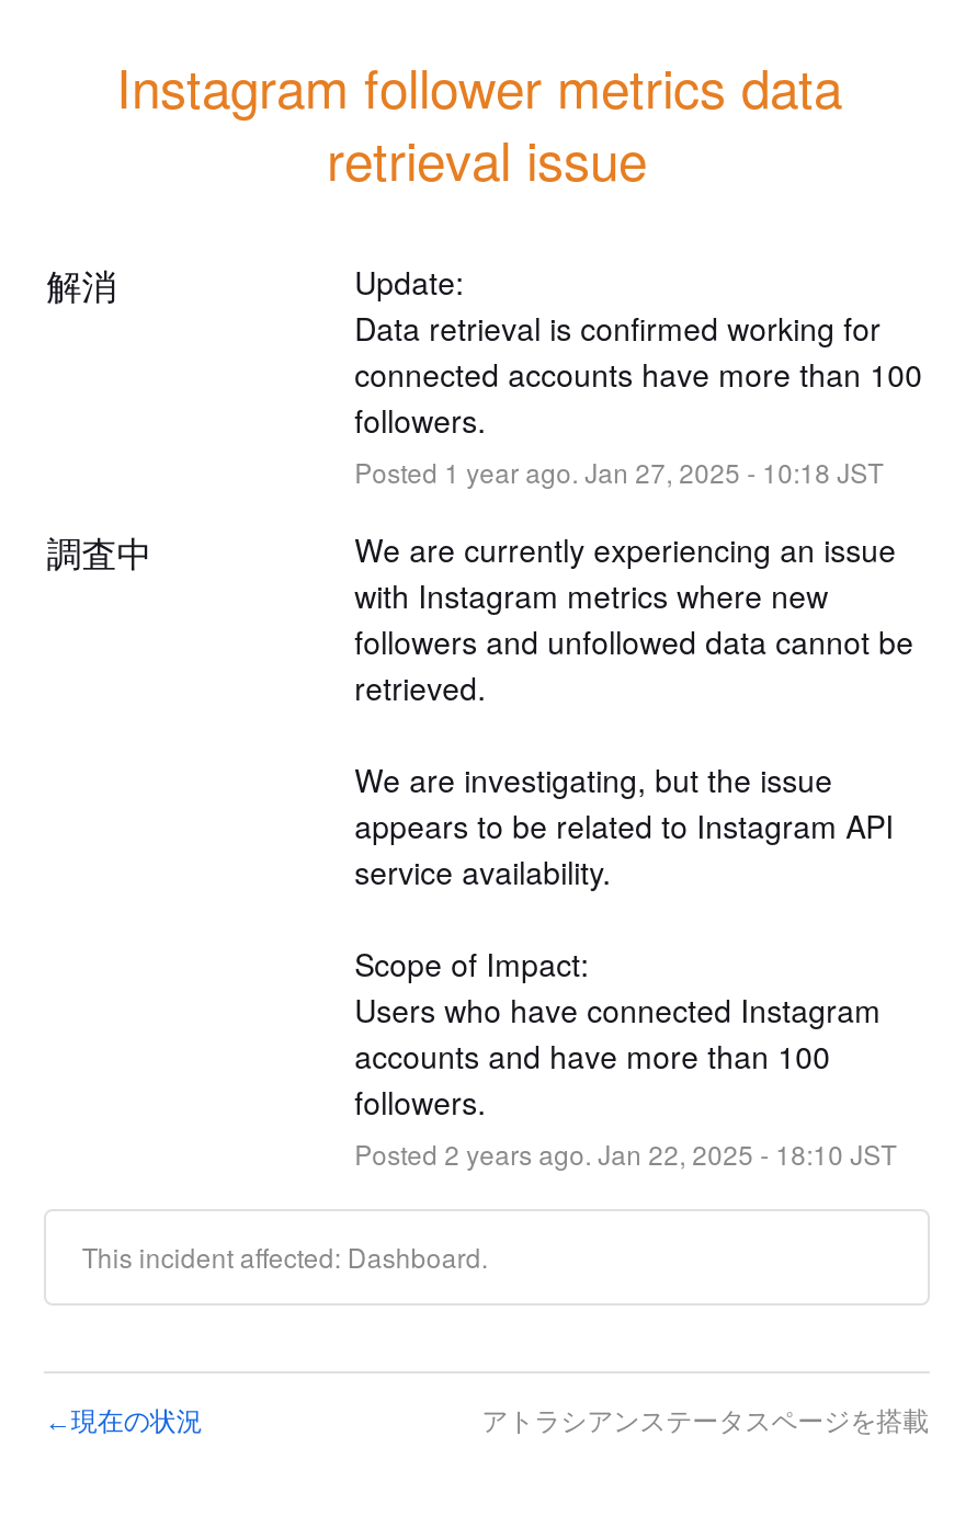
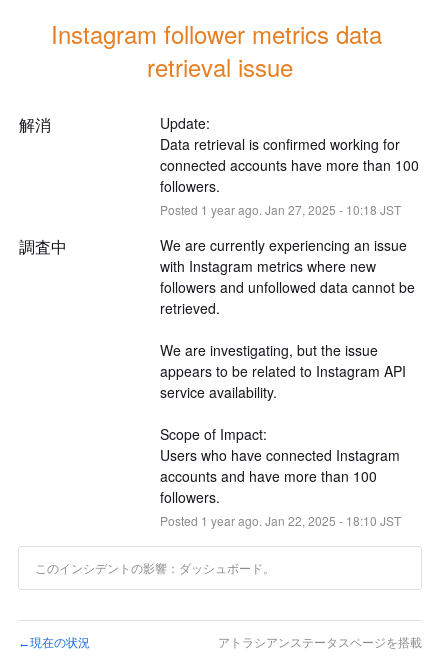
[354,1134,896,1171] Posted 2 years ago. Jan 22, 2025 - 18:10 JST -> [160,512,401,529] Posted 1 year ago. Jan 22, 2025 - 18:10 JST
[82,1237,488,1274] This incident affected: Dashboard. -> [35,559,275,576] このインシデントの影響：ダッシュボード。

